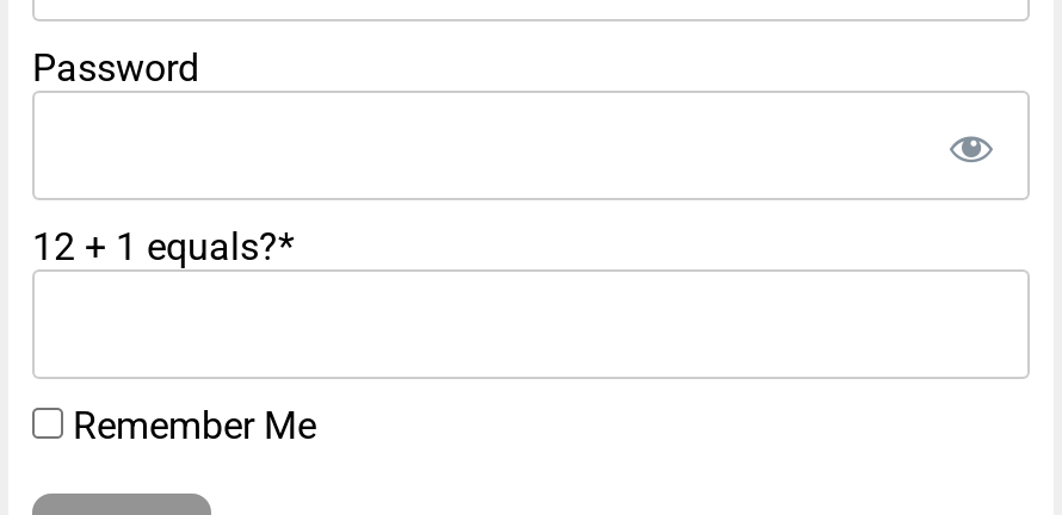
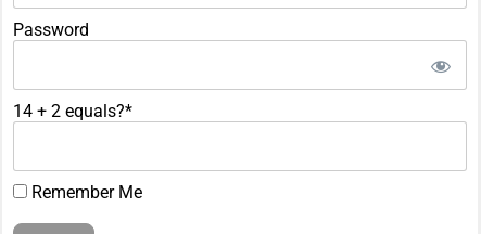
[32,225,295,270] 12 + 1 equals?* -> [13,101,132,122] 14 + 2 equals?*

